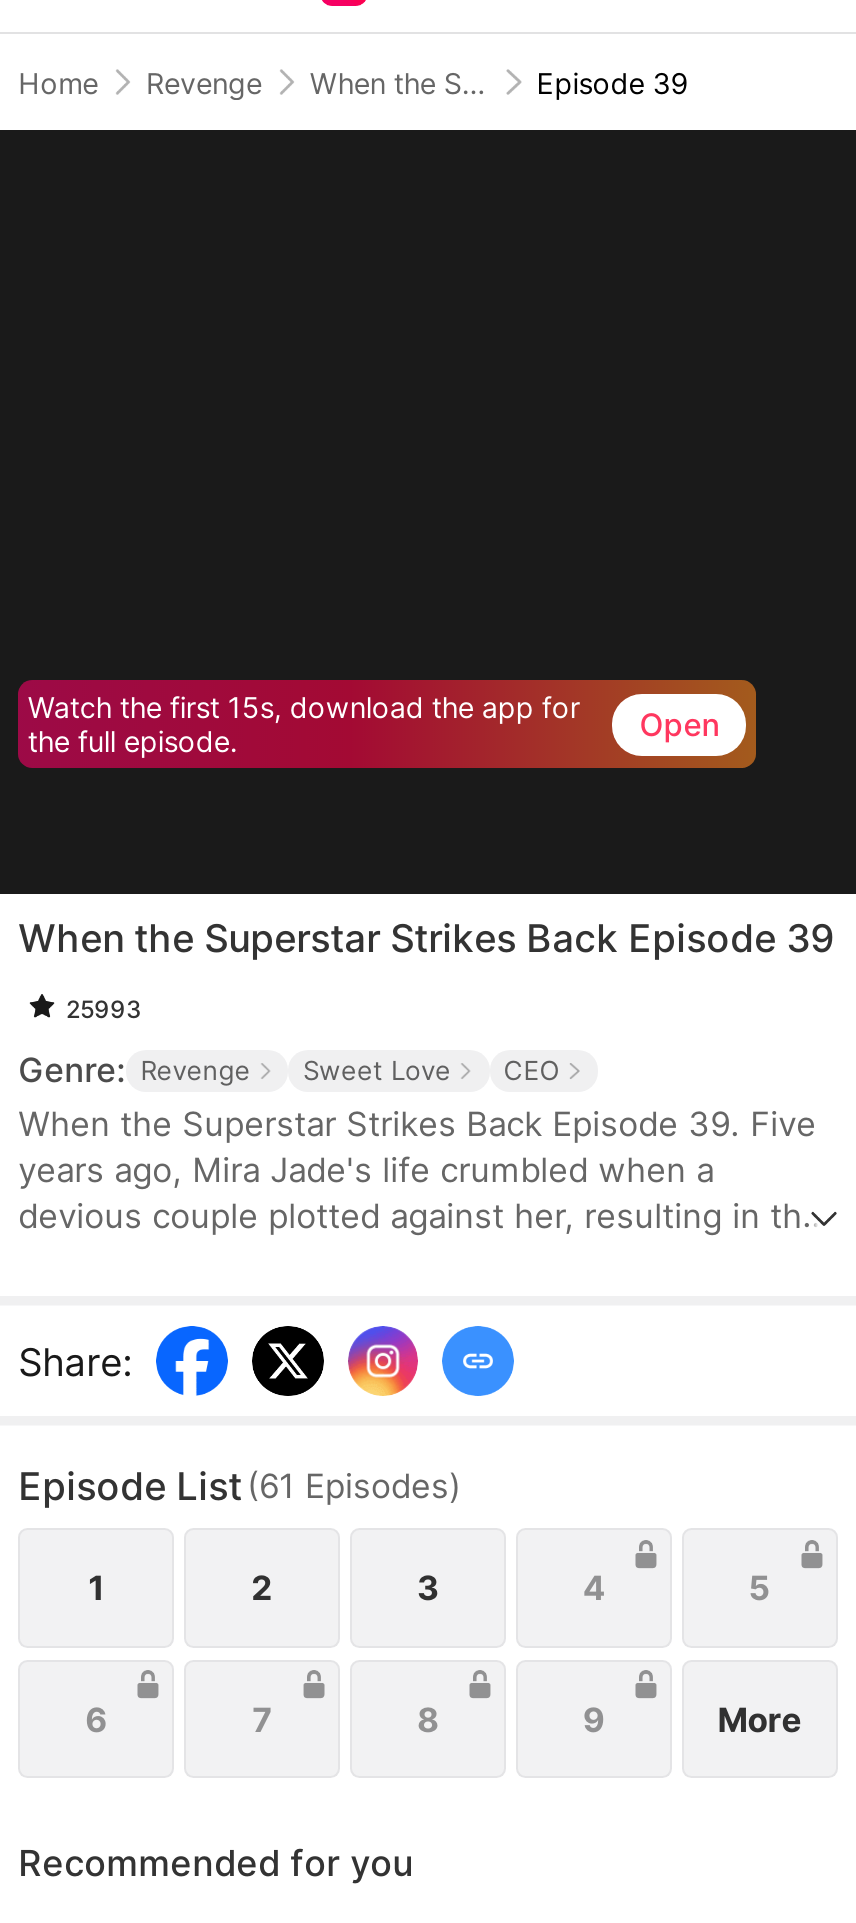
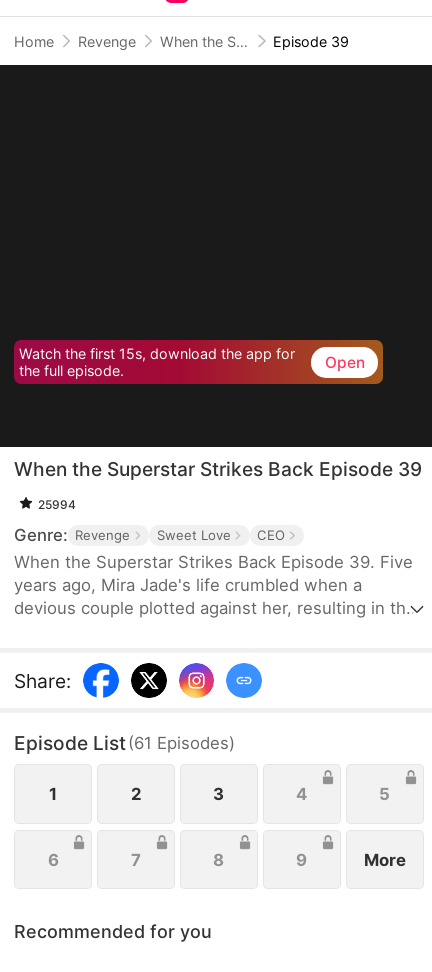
[66,993,142,1023] 25993 -> [38,497,76,512] 25994

